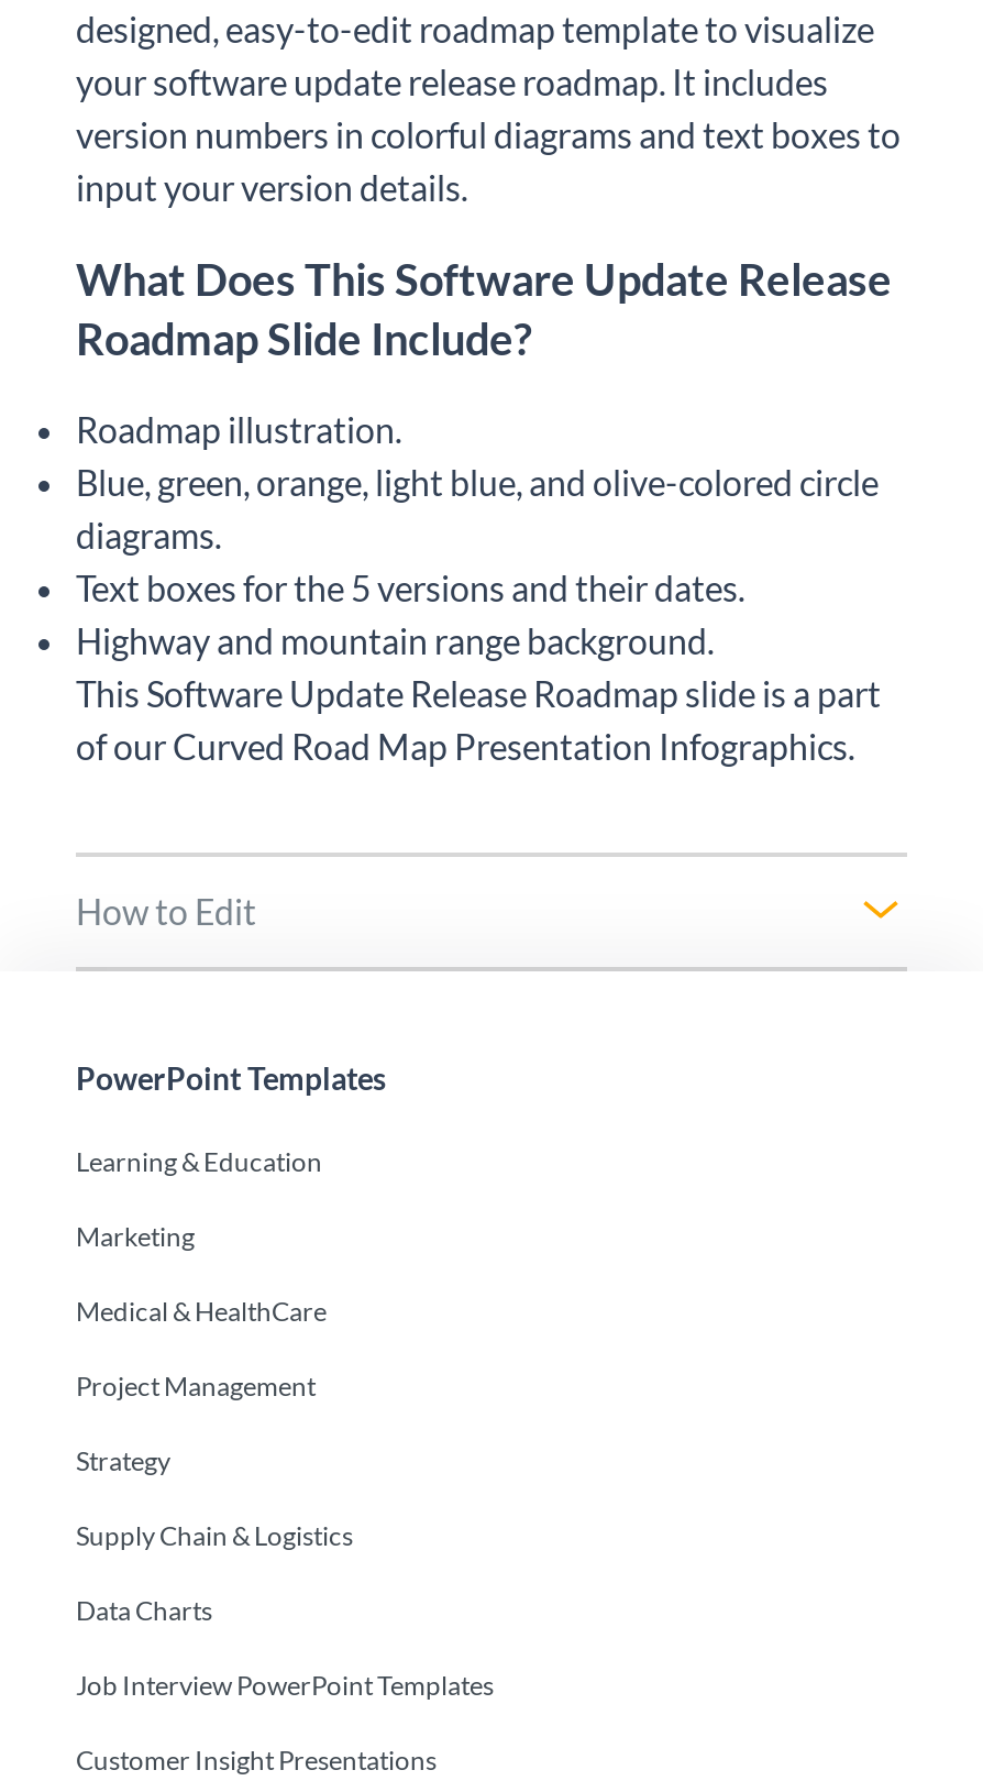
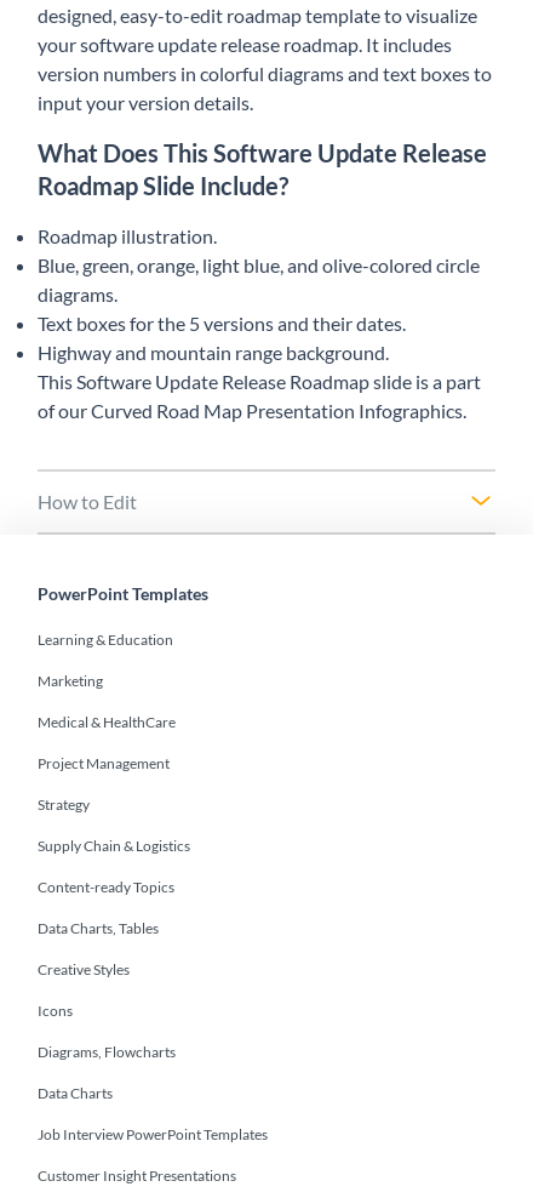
none -> [38,878,176,1061] Content-ready Topics | Data Charts, Tables | Creative Styles | Icons | Diagrams, Flowcharts

